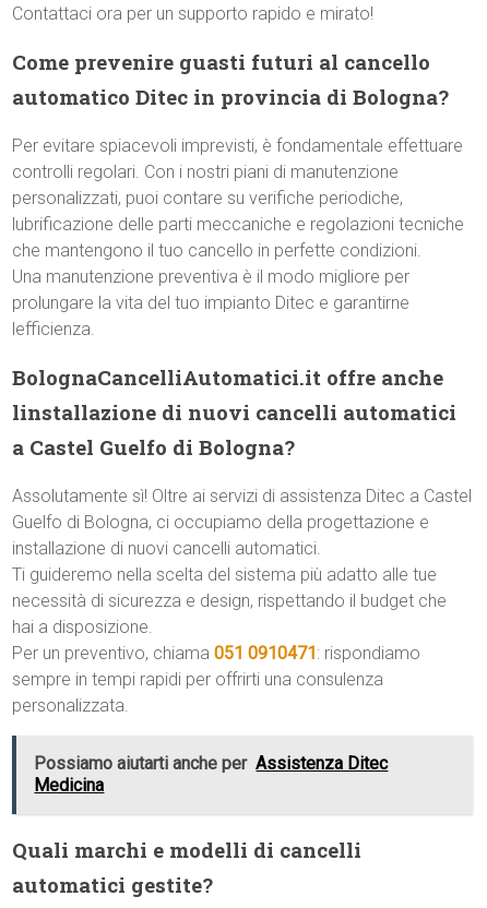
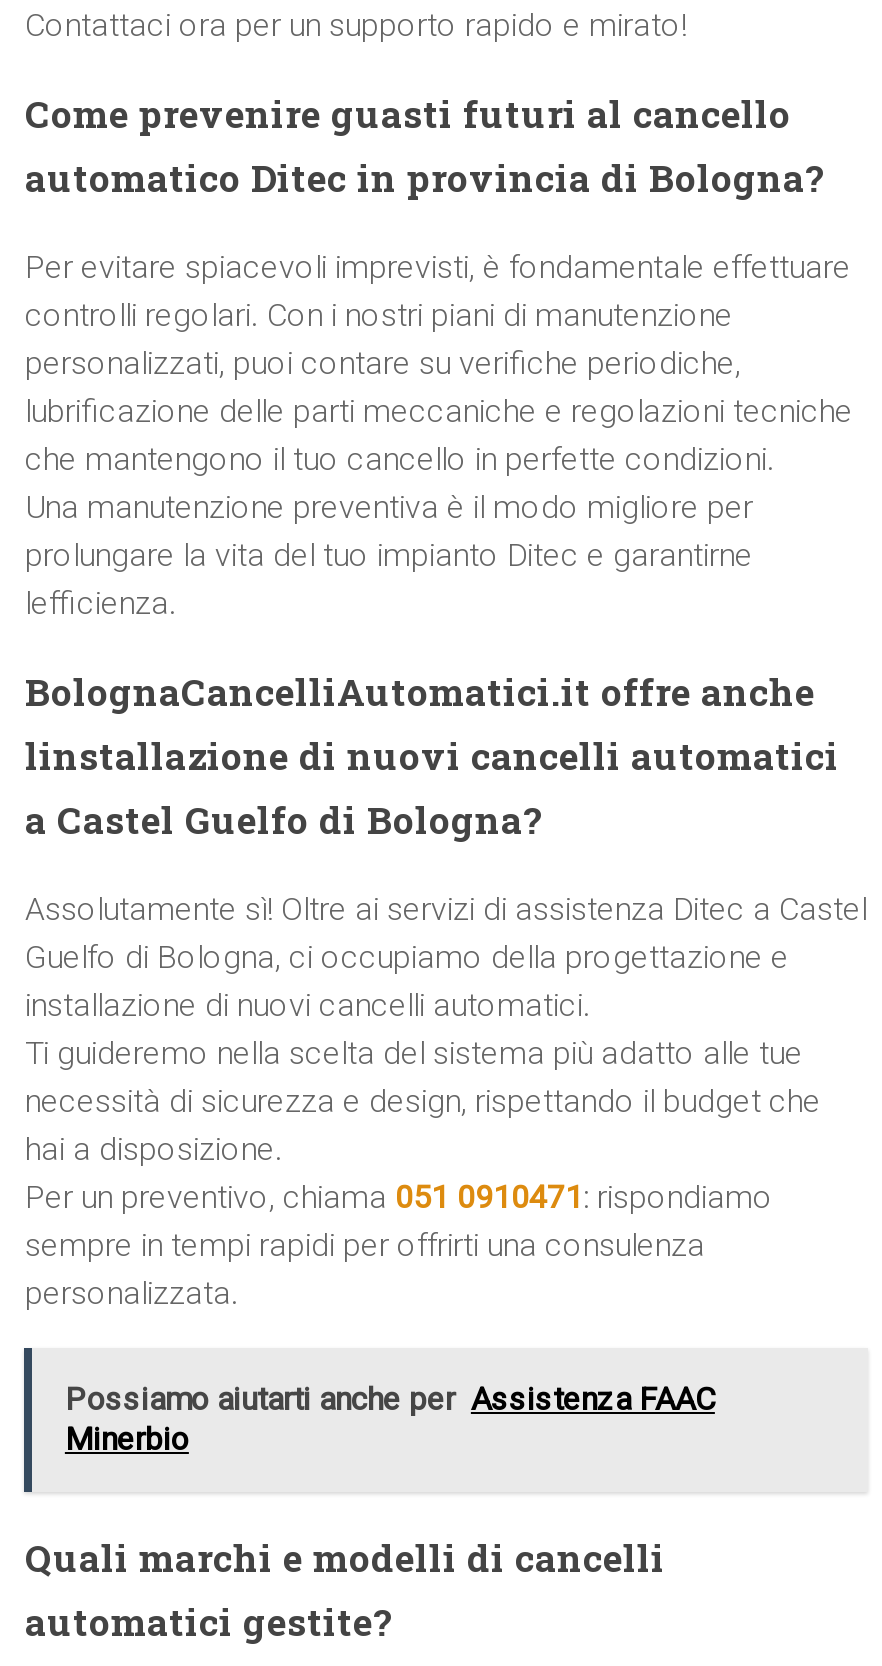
[34,753,388,796] Possiamo aiutarti anche per Assistenza Ditec | Medicina -> [65,1380,715,1458] Possiamo aiutarti anche per Assistenza FAAC | Minerbio

